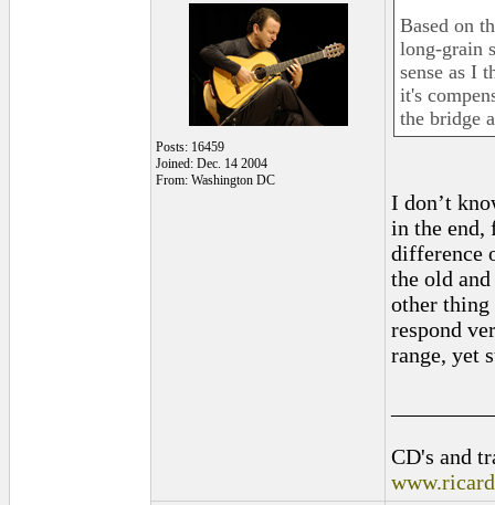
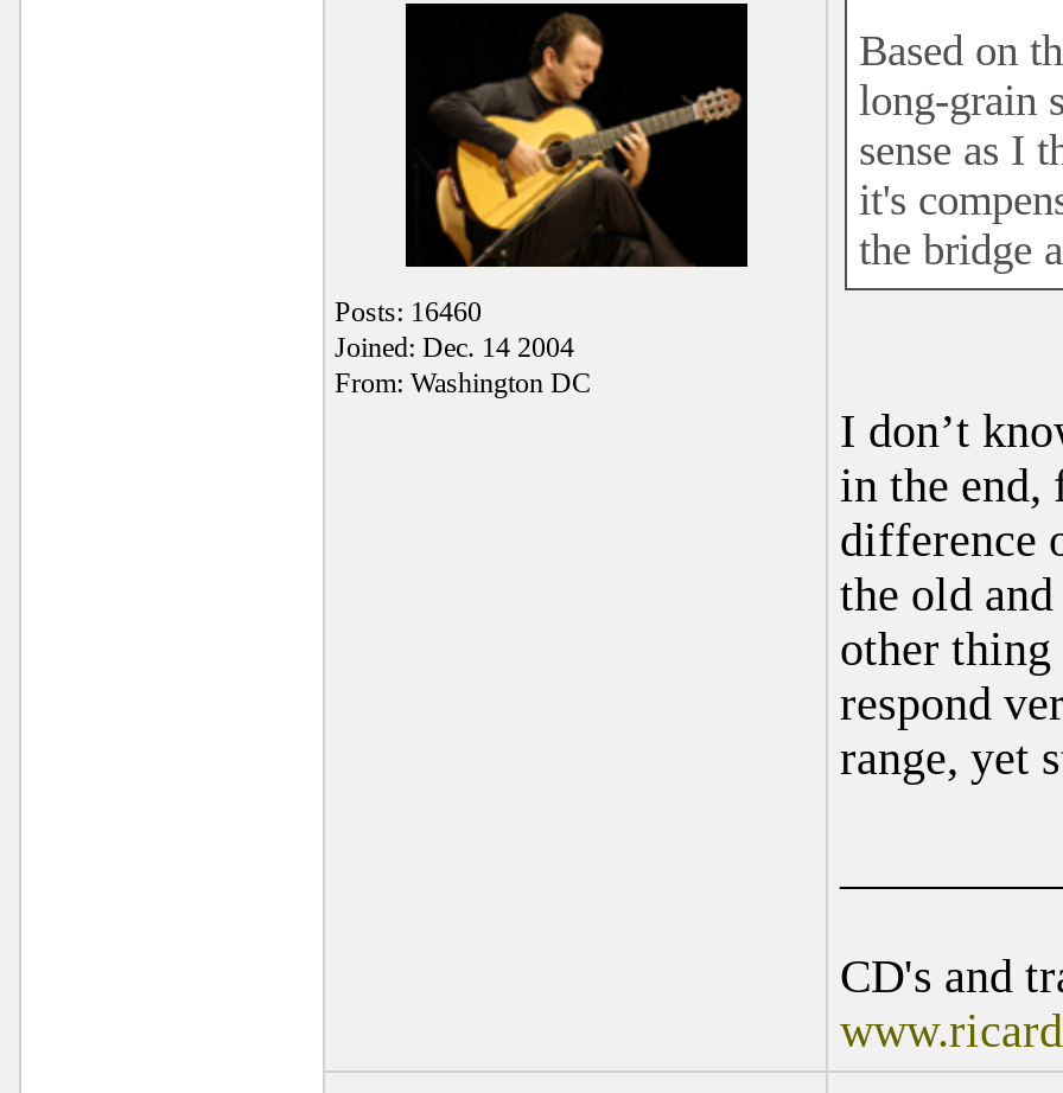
[156,139,224,155] Posts: 16459 -> [335,295,482,328] Posts: 16460

